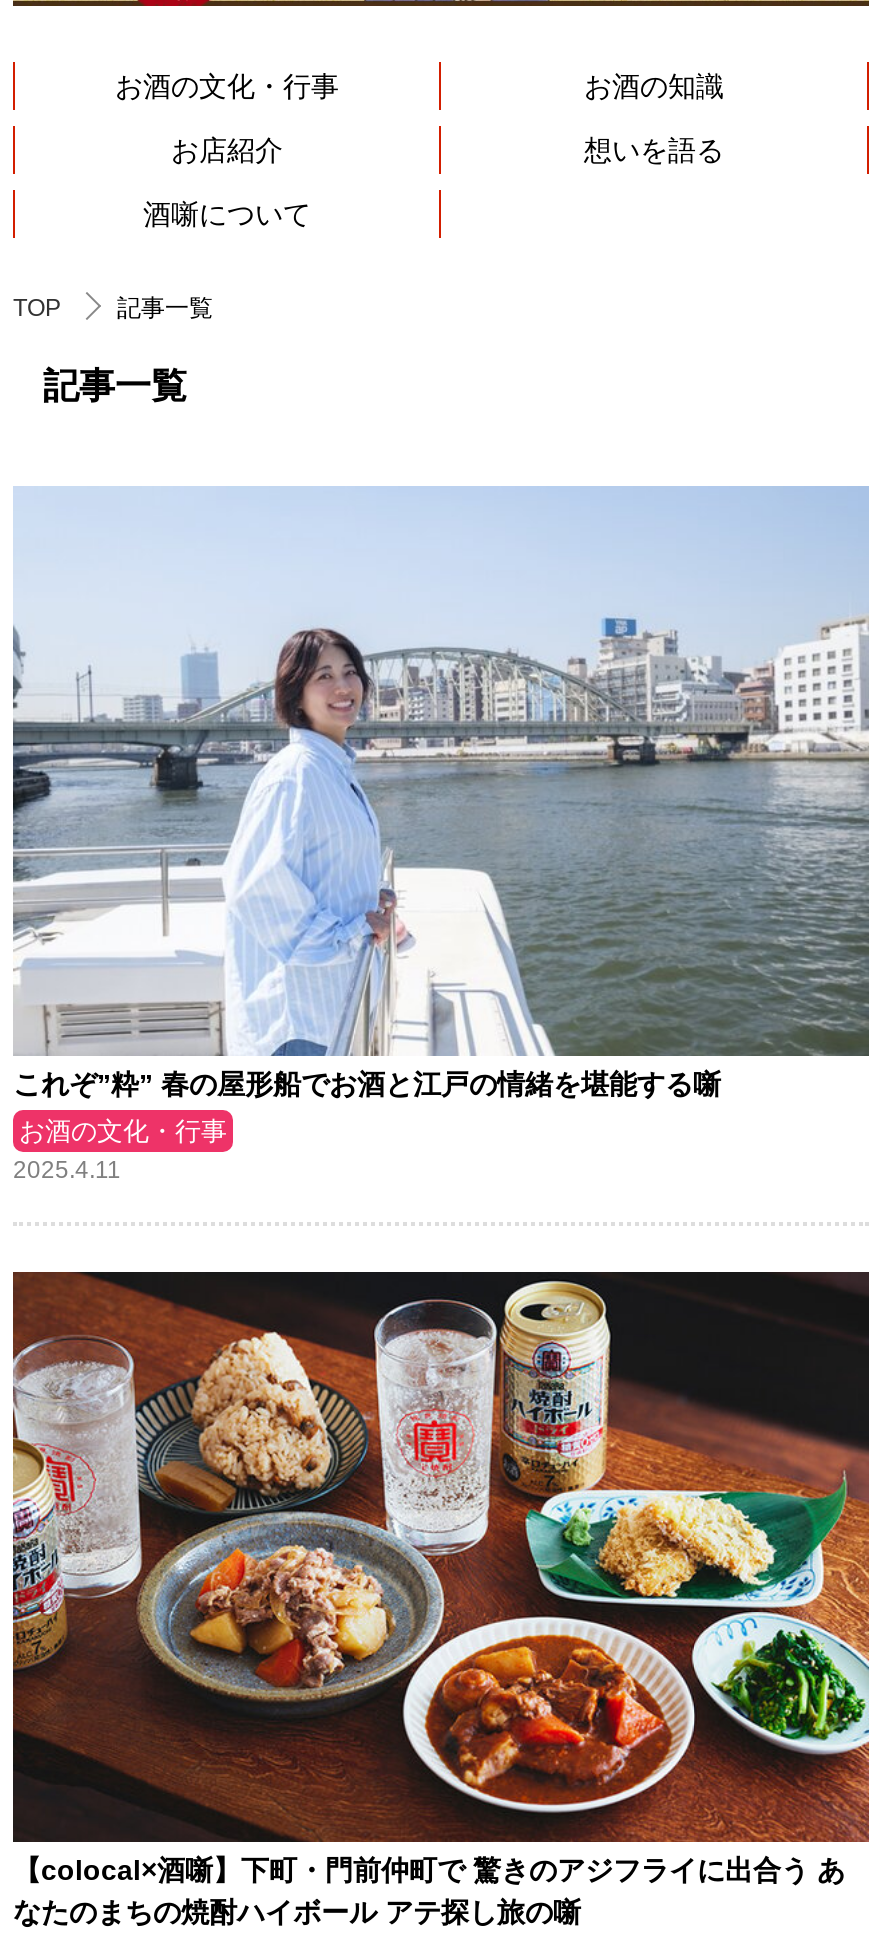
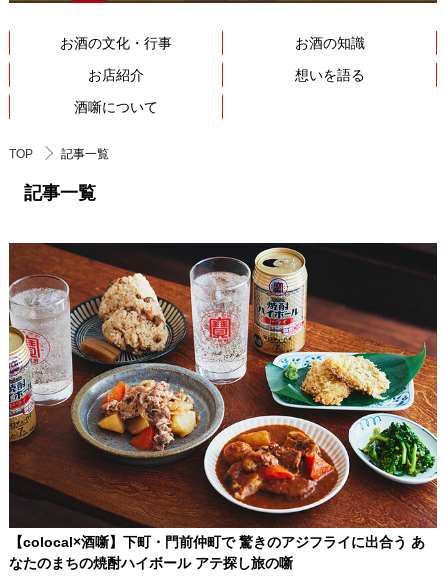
[11,486,871,1184] [image] | これぞ”粋” 春の屋形船でお酒と江戸の情緒を堪能する噺 | お酒の文化・行事 | 2025.4.11 -> none

